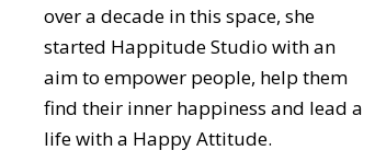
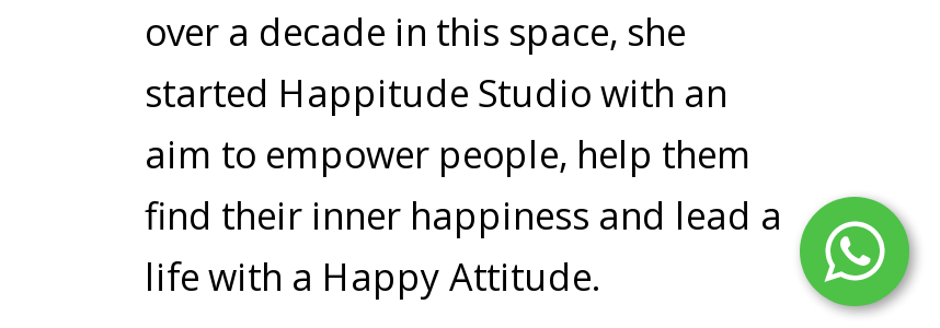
none -> [798,195,918,315] [image]

